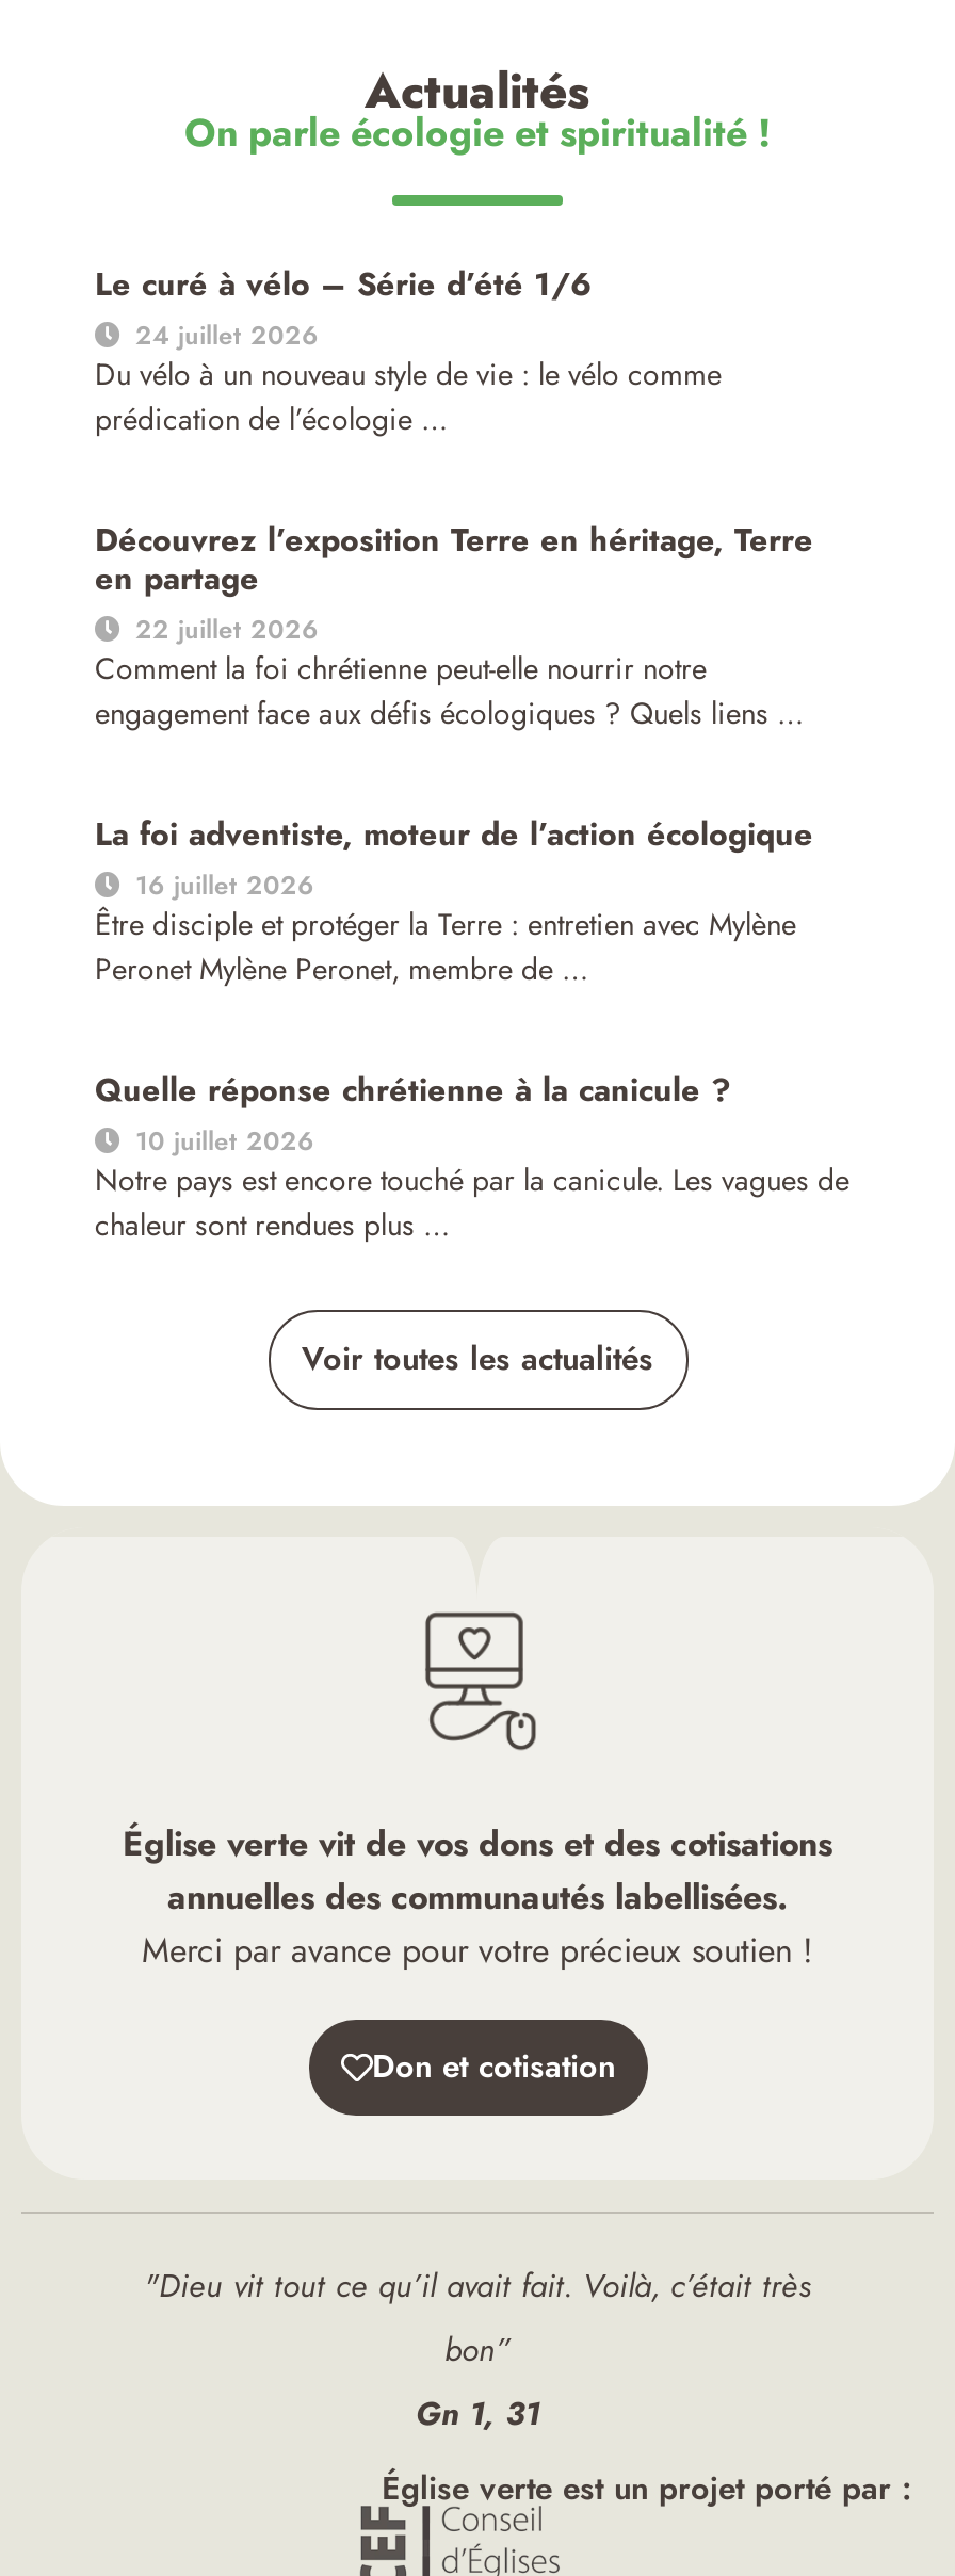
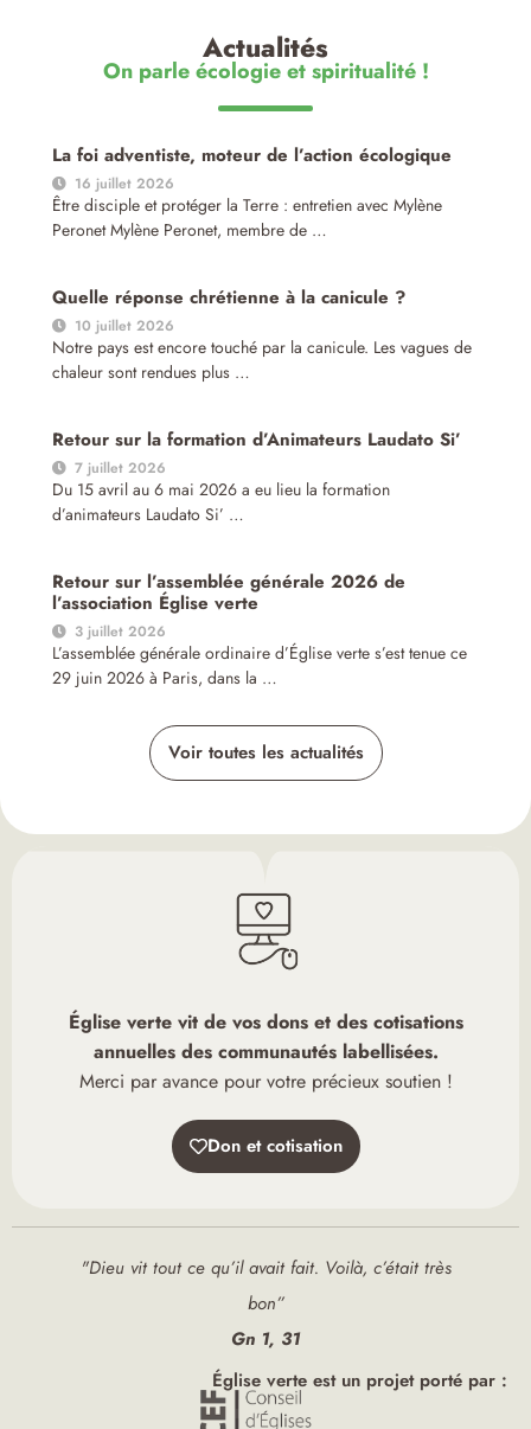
[95,261,813,735] Le curé à vélo – Série d’été 1/6 | 24 juillet 2026 | Du vélo à un nouveau style de vie : le vélo comme | prédication de l’écologie … | Découvrez l’exposition Terre en héritage, Terre | en partage | 22 juillet 2026 | Comment la foi chrétienne peut-elle nourrir notre | engagement face aux défis écologiques ? Quels liens … -> none
moved [95,811,849,1246] -> [53,142,472,384]: La foi adventiste, moteur de l’action écologique | 16 juillet 2026 | Être disciple et protéger la Terre : entretien avec Mylène | Peronet Mylène Peronet, membre de … | Quelle réponse chrétienne à la canicule ? | 10 juillet 2026 | Notre pays est encore touché par la canicule. Les vagues de | chaleur sont rendues plus …
none -> [53,427,468,690] Retour sur la formation d’Animateurs Laudato Si’ | 7 juillet 2026 | Du 15 avril au 6 mai 2026 a eu lieu la formation | d’animateurs Laudato Si’ … | Retour sur l’assemblée générale 2026 de | l’association Église verte | 3 juillet 2026 | L’assemblée générale ordinaire d’Église verte s’est tenue ce | 29 juin 2026 à Paris, dans la …

